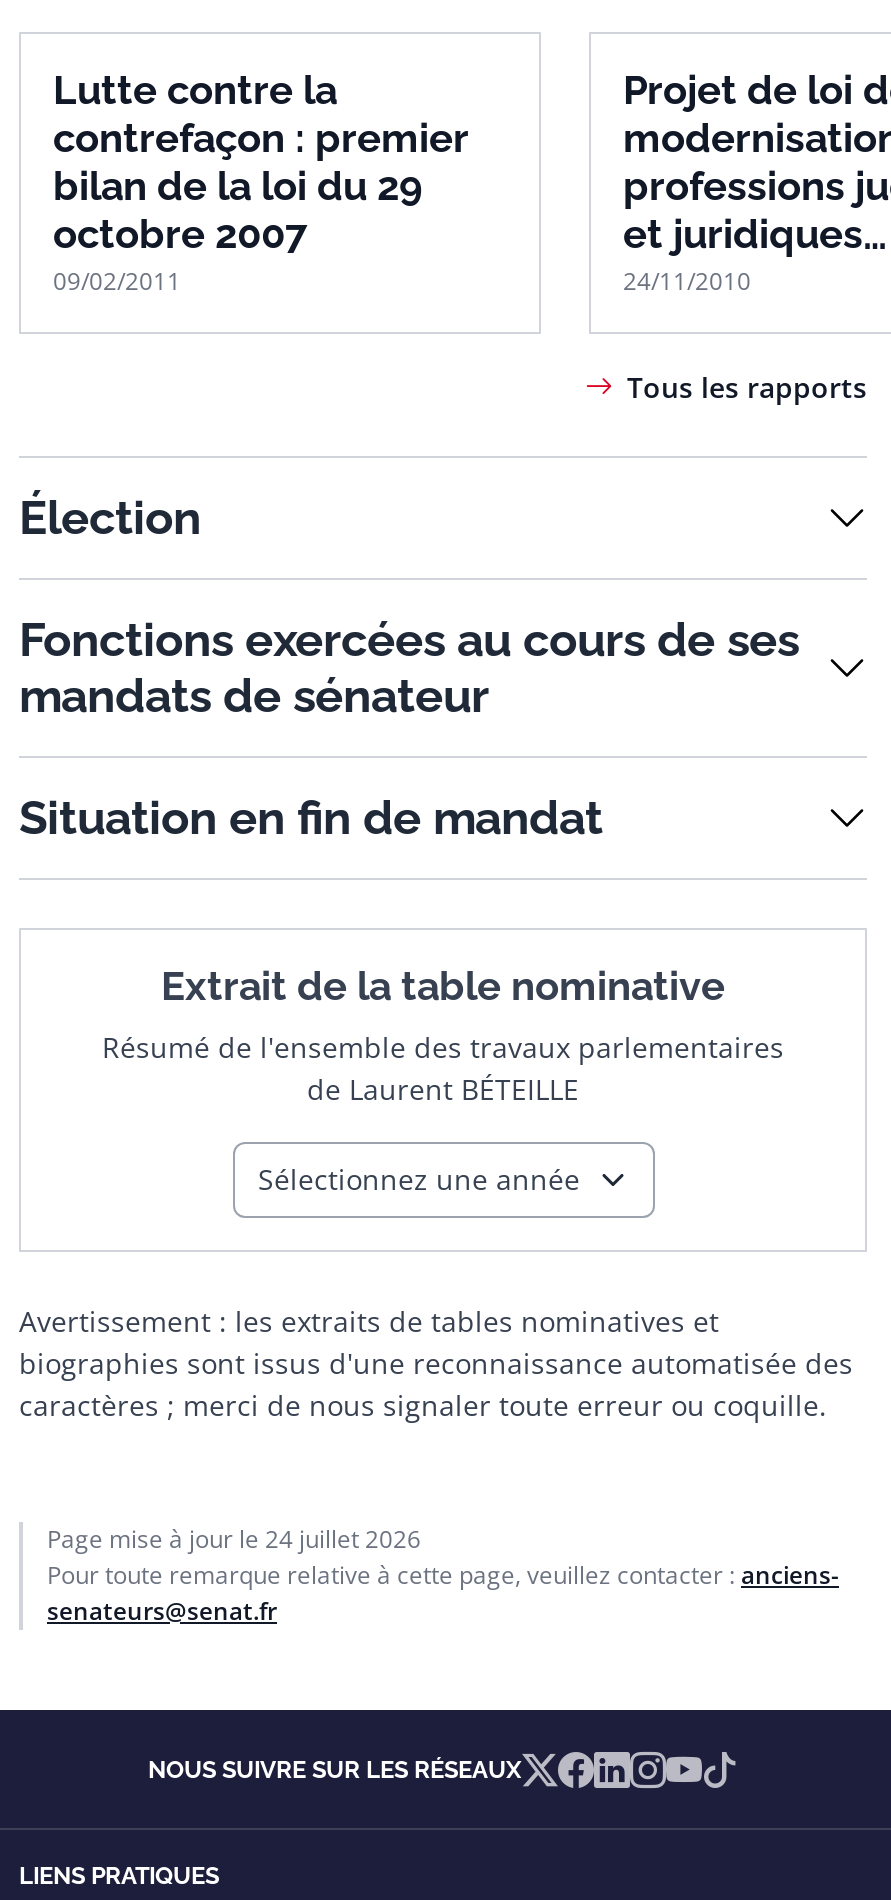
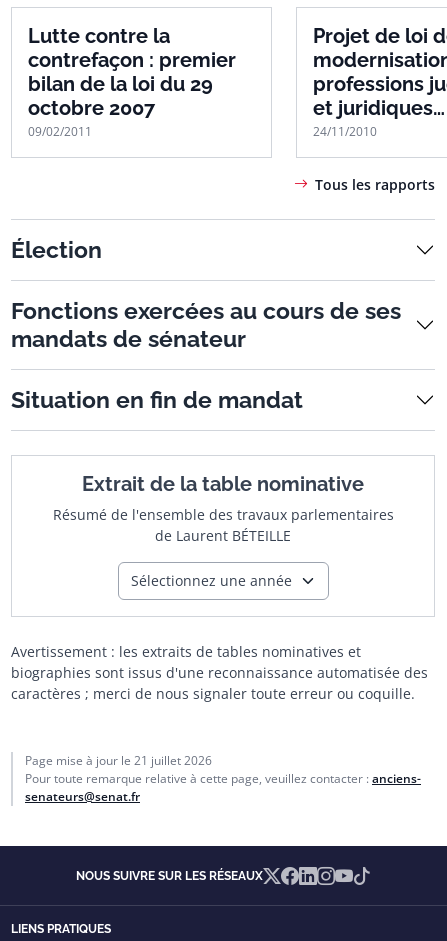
[47,1522,421,1556] Page mise à jour le 24 juillet 2026 -> [25,752,212,769] Page mise à jour le 21 juillet 2026

